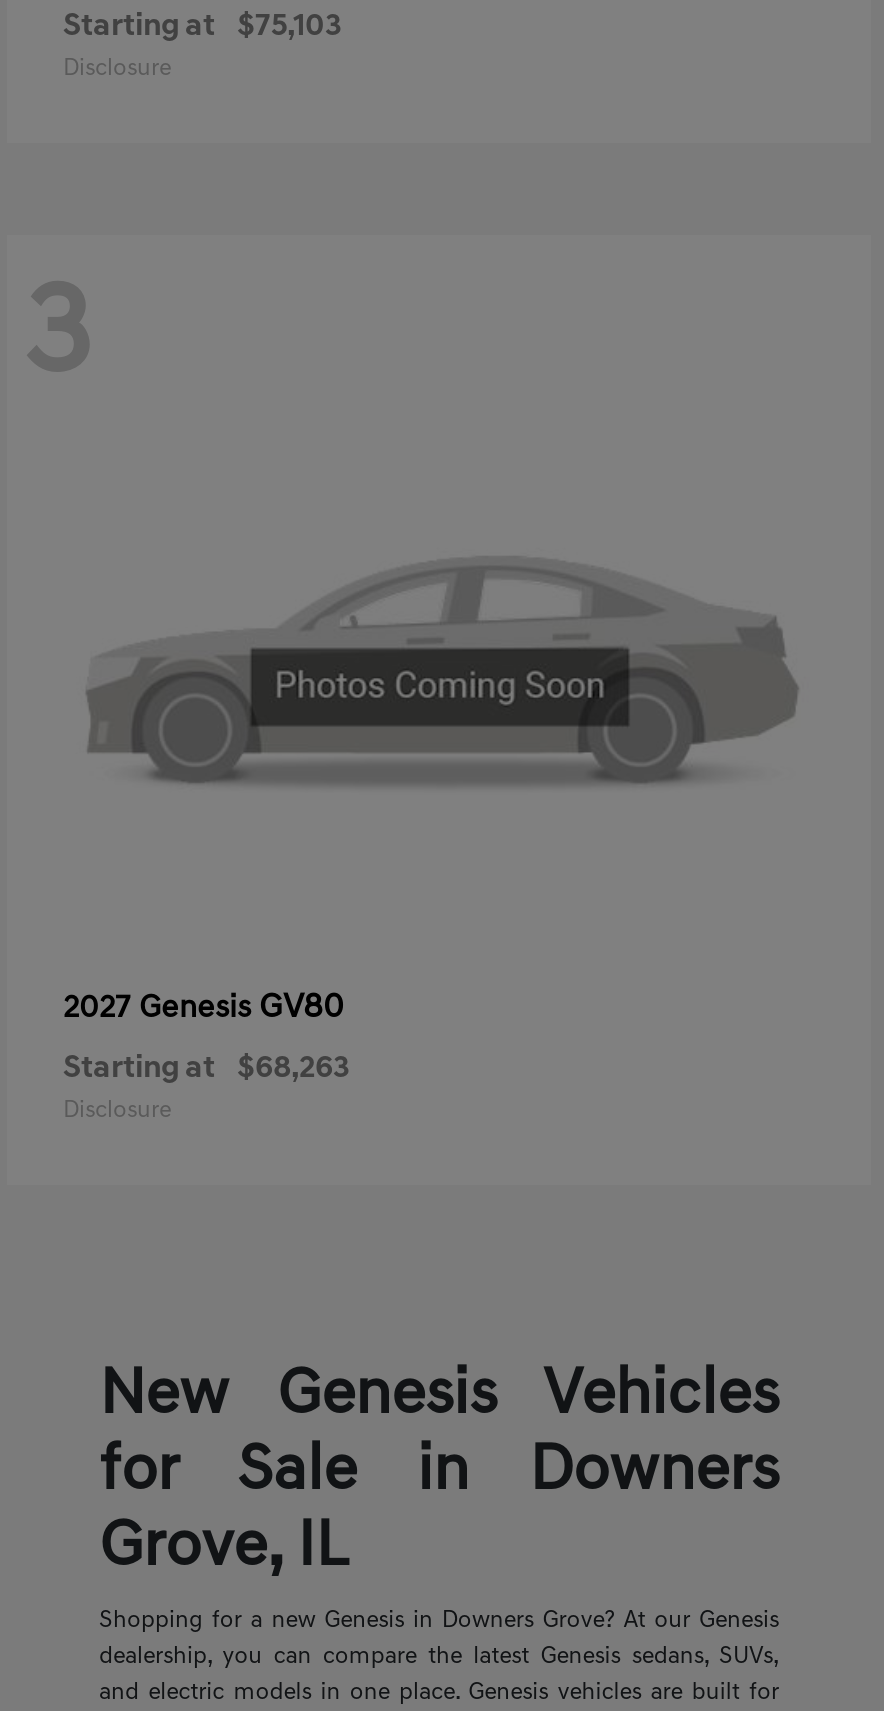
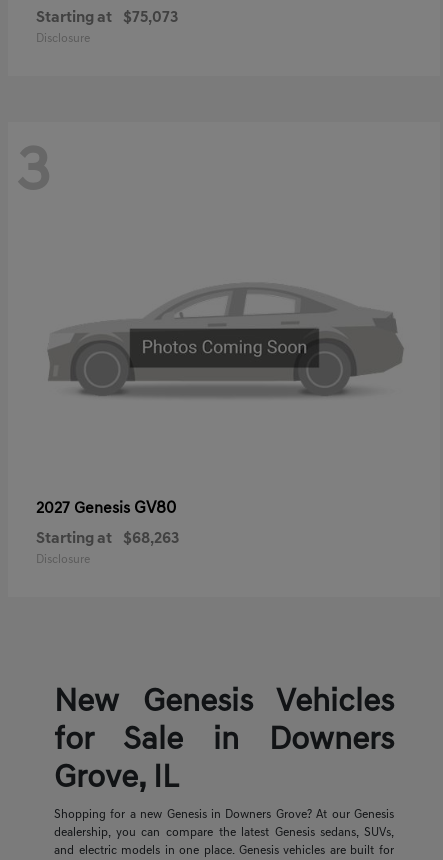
[63,11,341,43] Starting at $75,103 -> [36,10,178,26] Starting at $75,073

